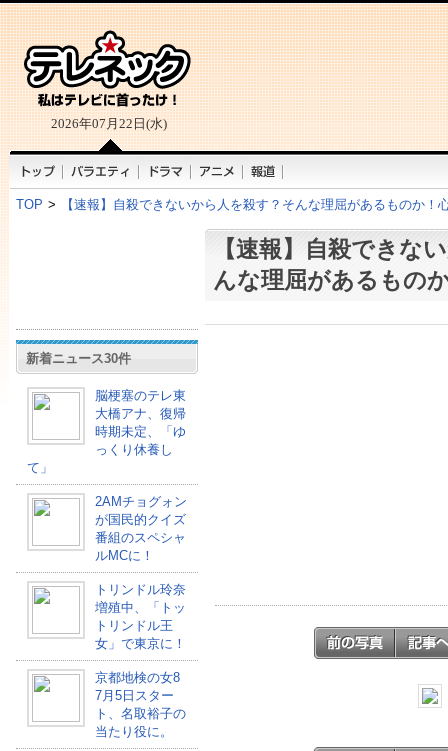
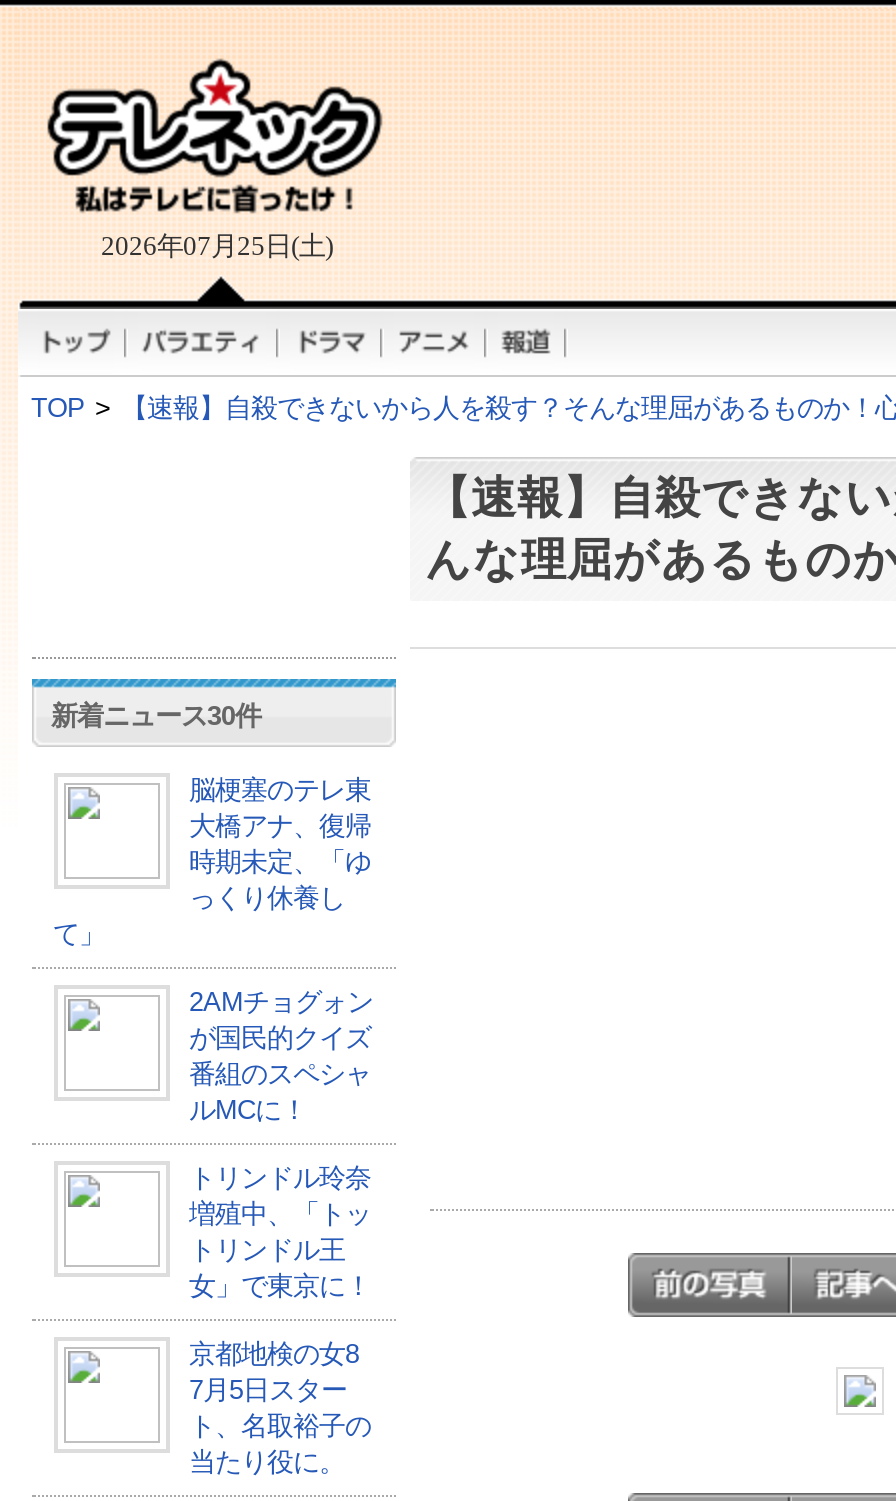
[50,116,166,131] 2026年07月22日(水) -> [101,231,333,261] 2026年07月25日(土)

